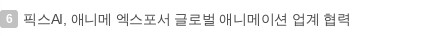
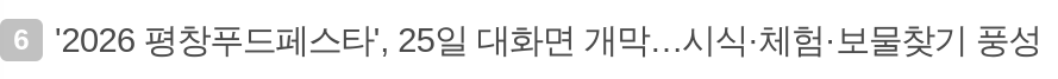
[23,11,351,27] 픽스AI, 애니메 엑스포서 글로벌 애니메이션 업계 협력 -> [55,22,1041,60] '2026 평창푸드페스타', 25일 대화면 개막…시식·체험·보물찾기 풍성

